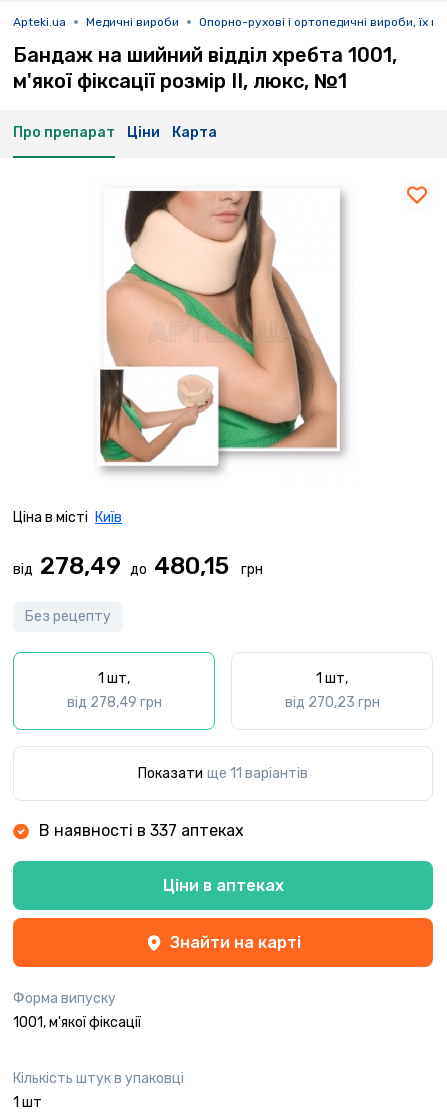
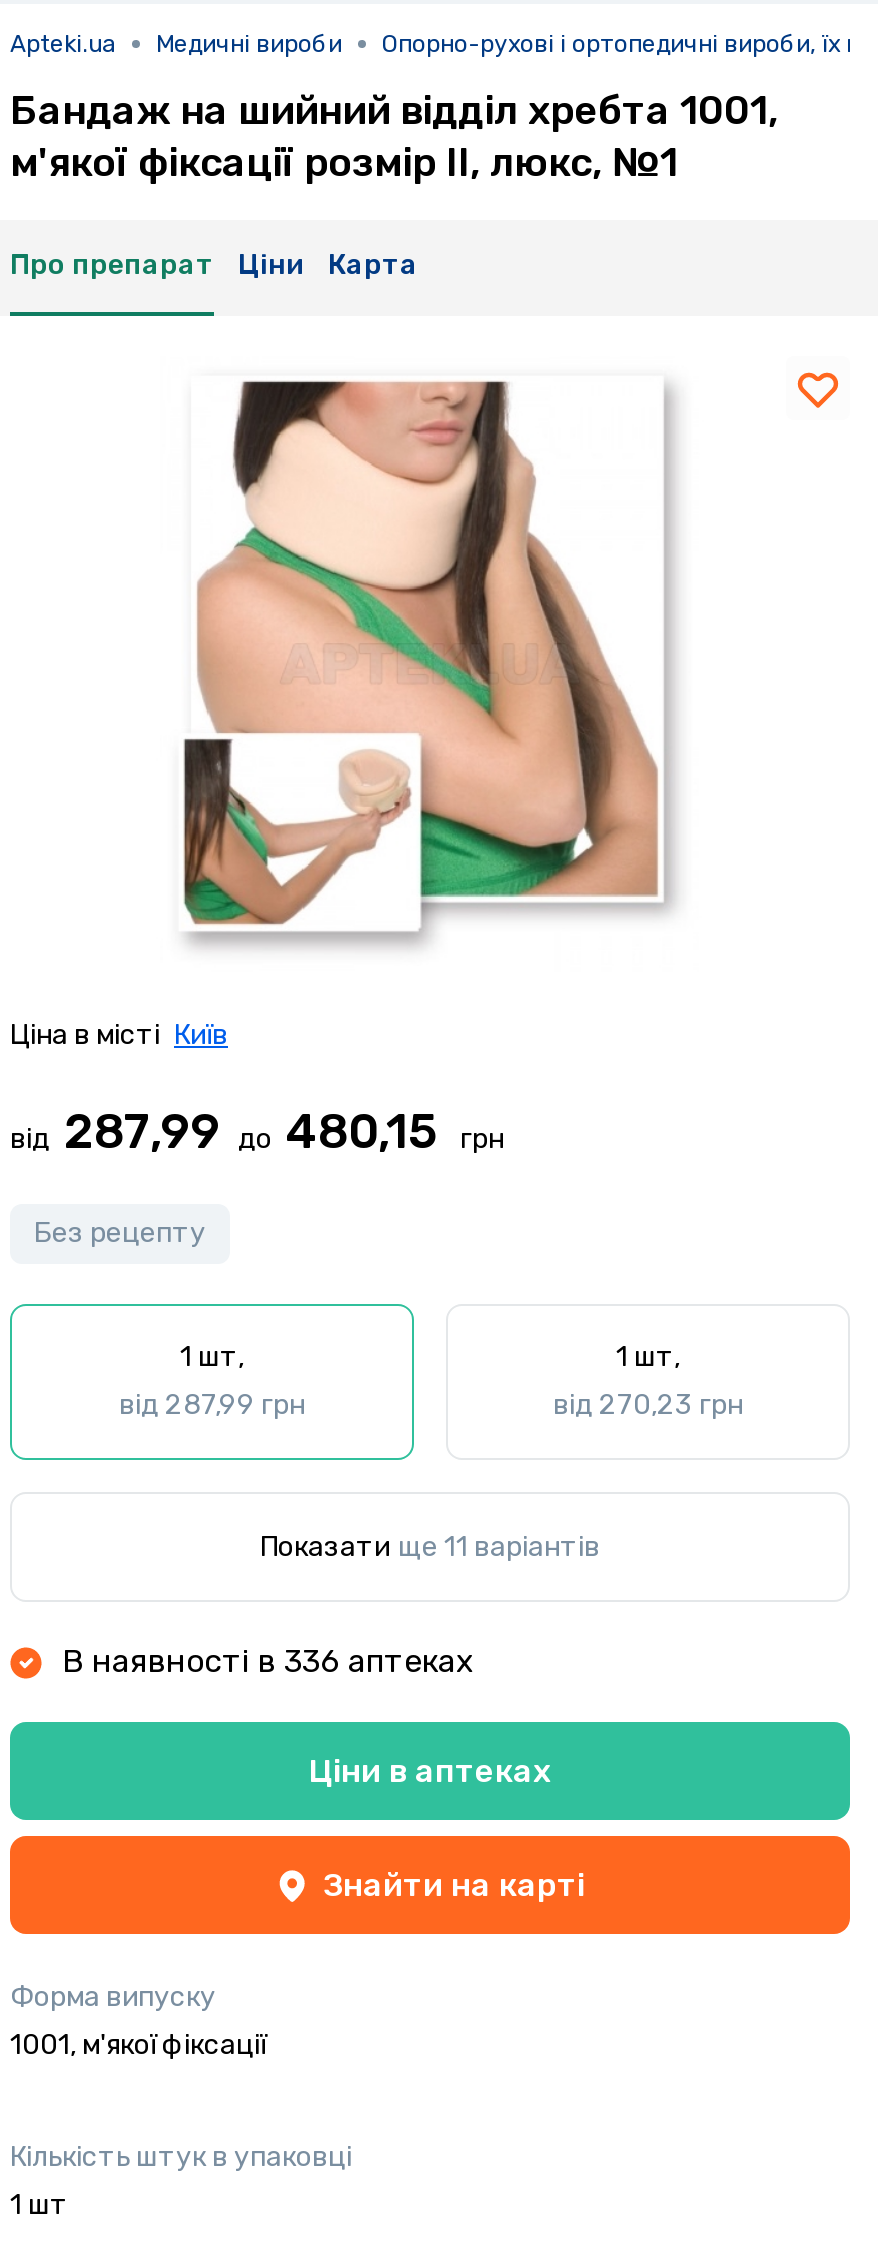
[13,552,235,580] від 278,49 до 480,15 -> [10,1104,448,1160] від 287,99 до 480,15
[66,694,161,711] від 278,49 грн -> [119,1388,305,1422] від 287,99 грн
[35,821,244,840] В наявності в 337 аптеках -> [54,1642,474,1680] В наявності в 336 аптеках

